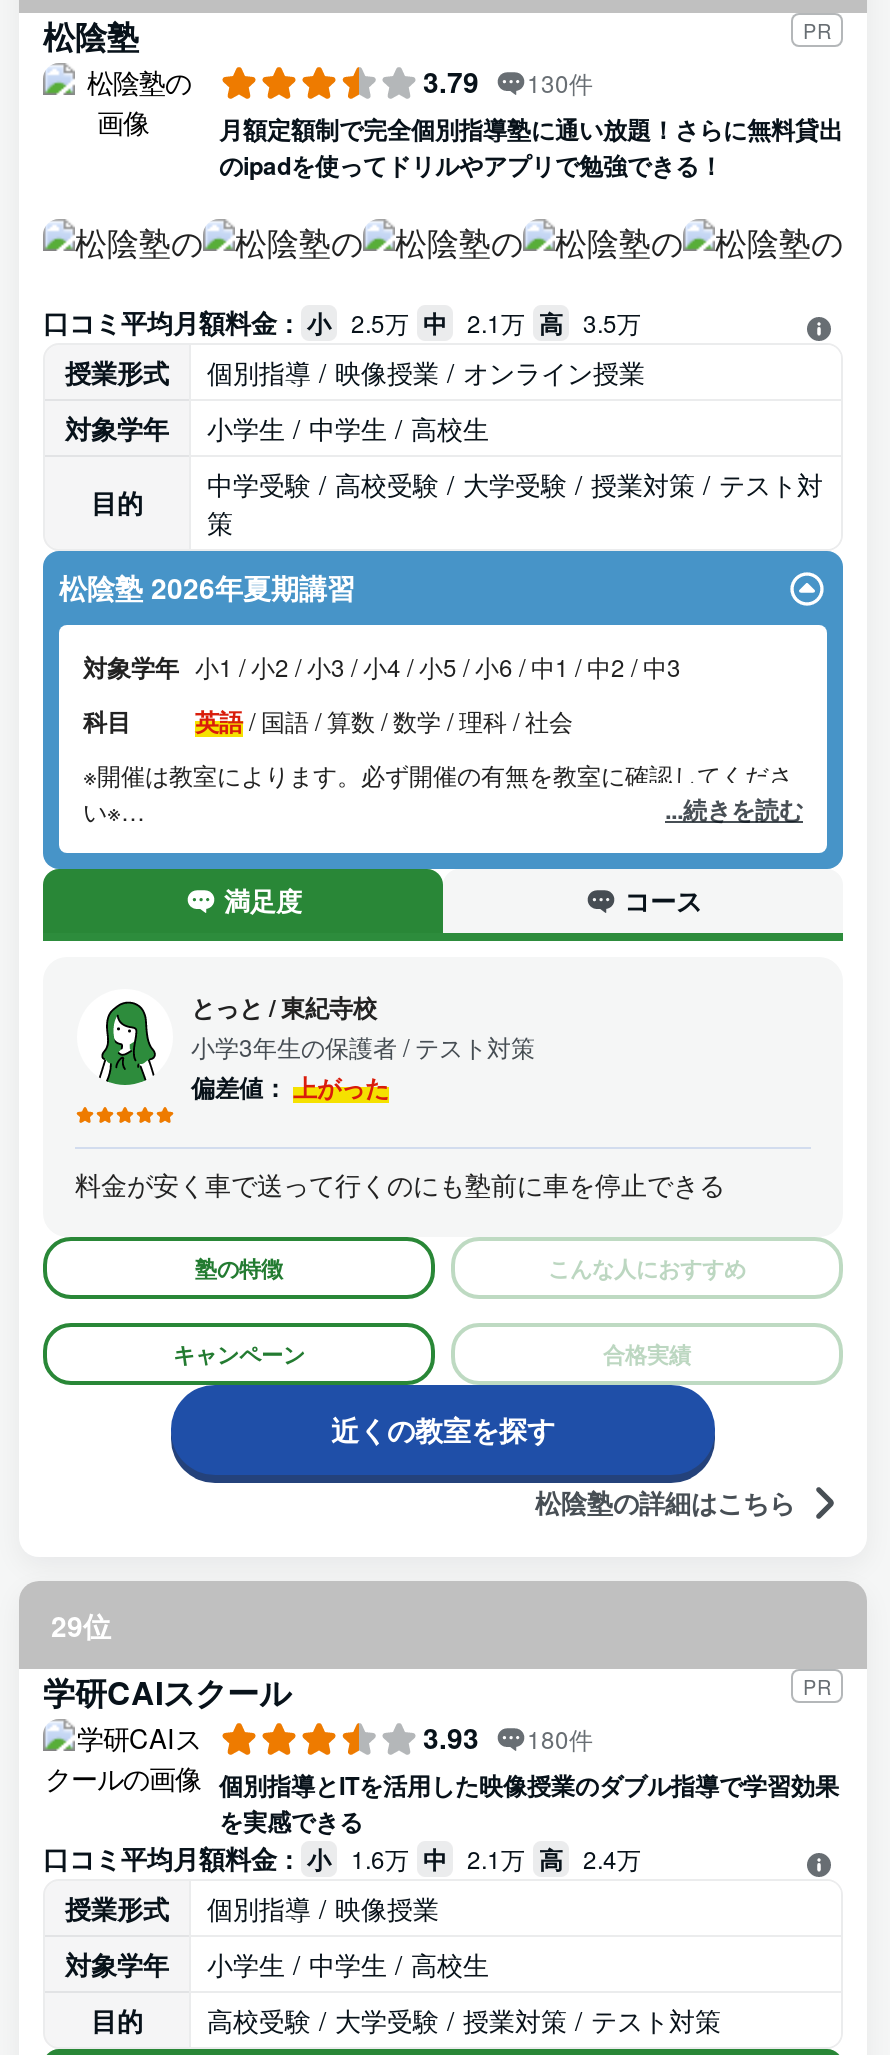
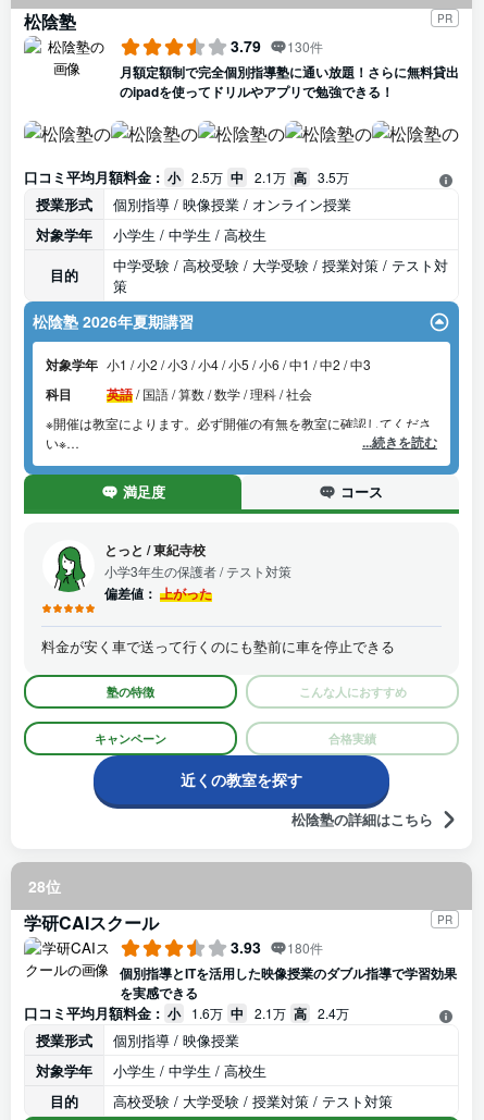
[51,1605,111,1645] 29位 -> [28,875,61,897] 28位

